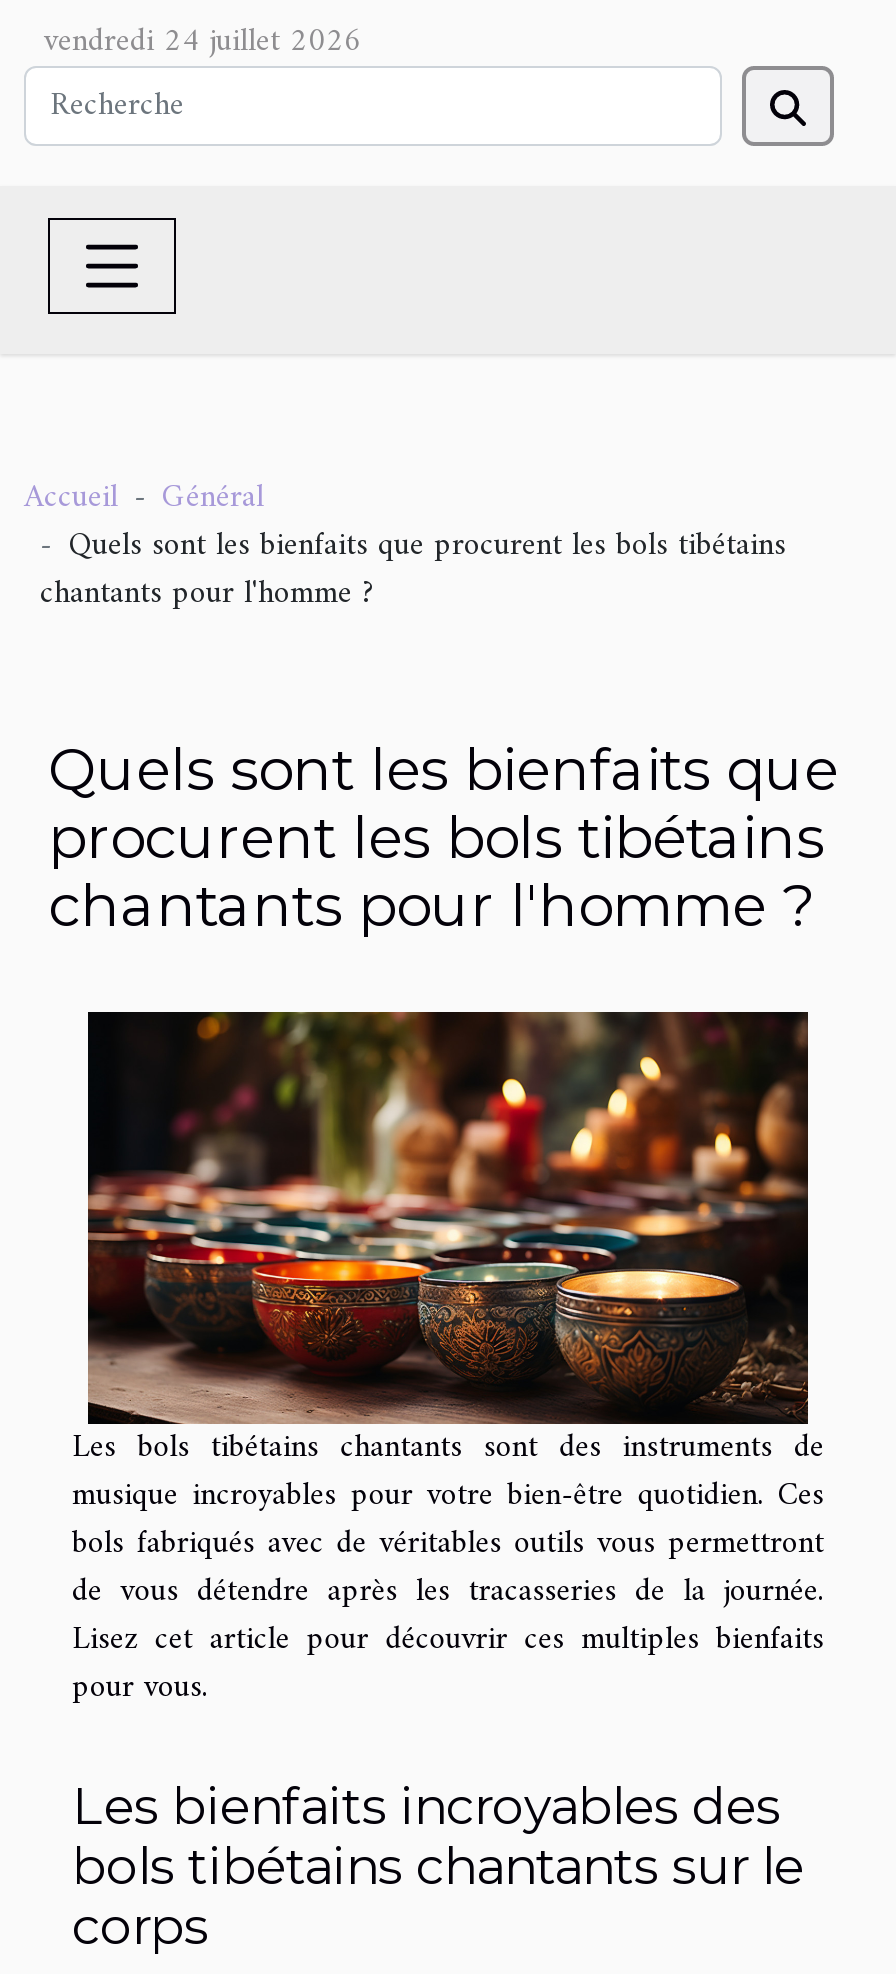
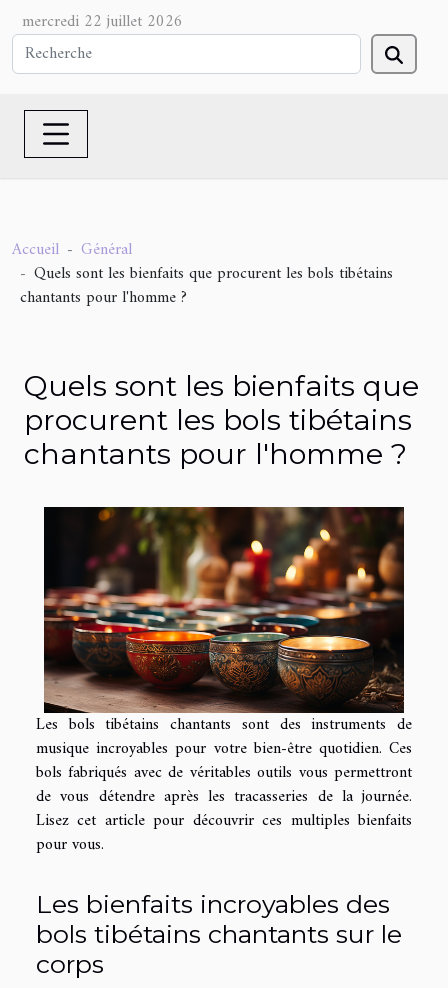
[44,14,362,70] vendredi 24 juillet 2026 -> [22,8,183,36] mercredi 22 juillet 2026

